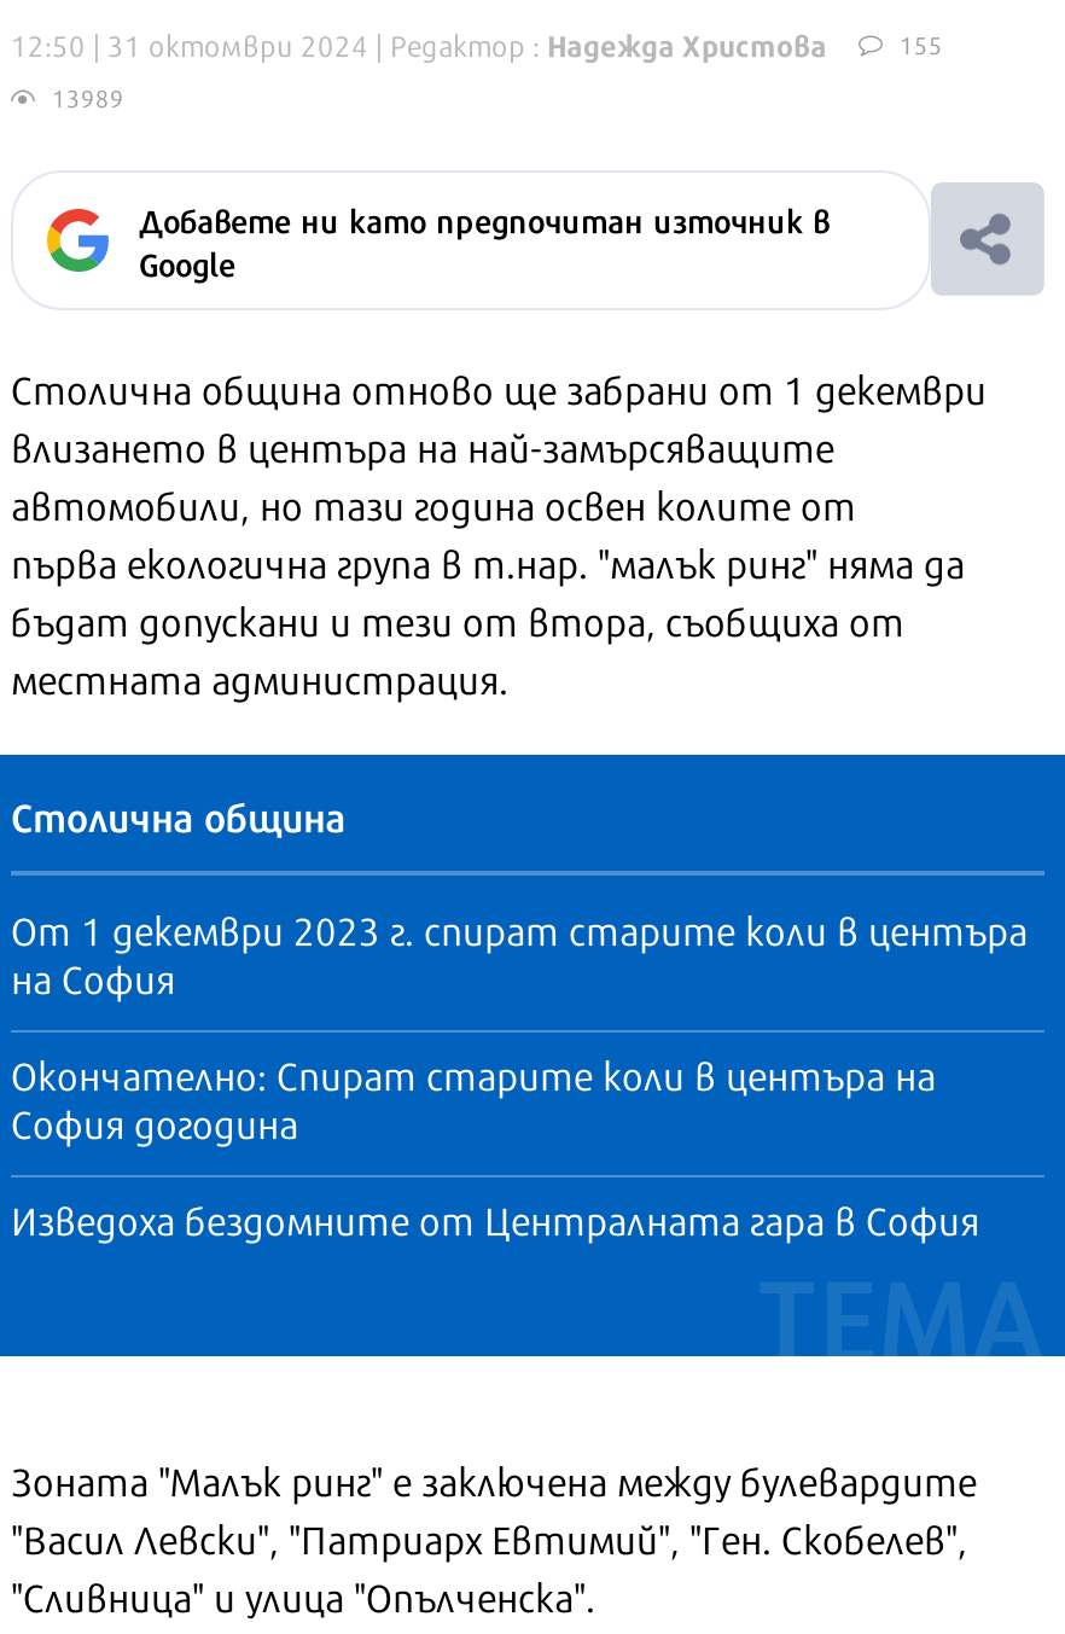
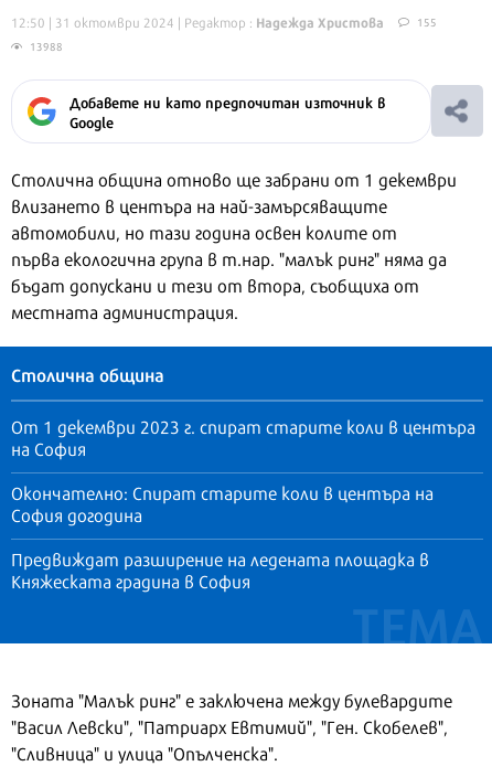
[52,77,124,114] 13989 -> [30,37,63,54] 13988
[11,1188,979,1246] Изведоха бездомните от Централната гара в София -> [11,545,429,593] Предвиждат разширение на ледената площадка в | Княжеската градина в София

